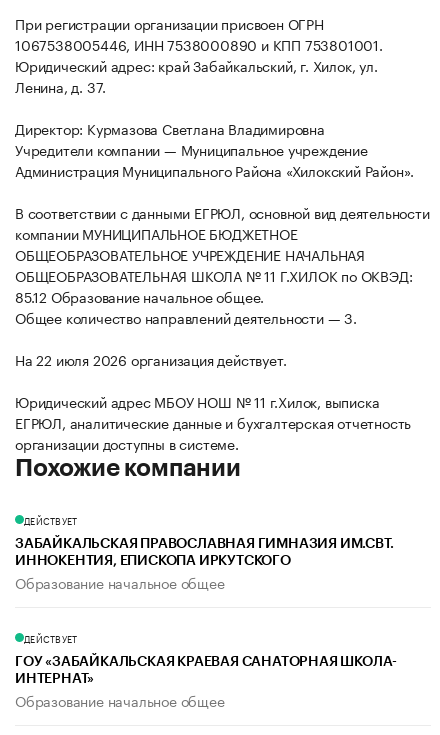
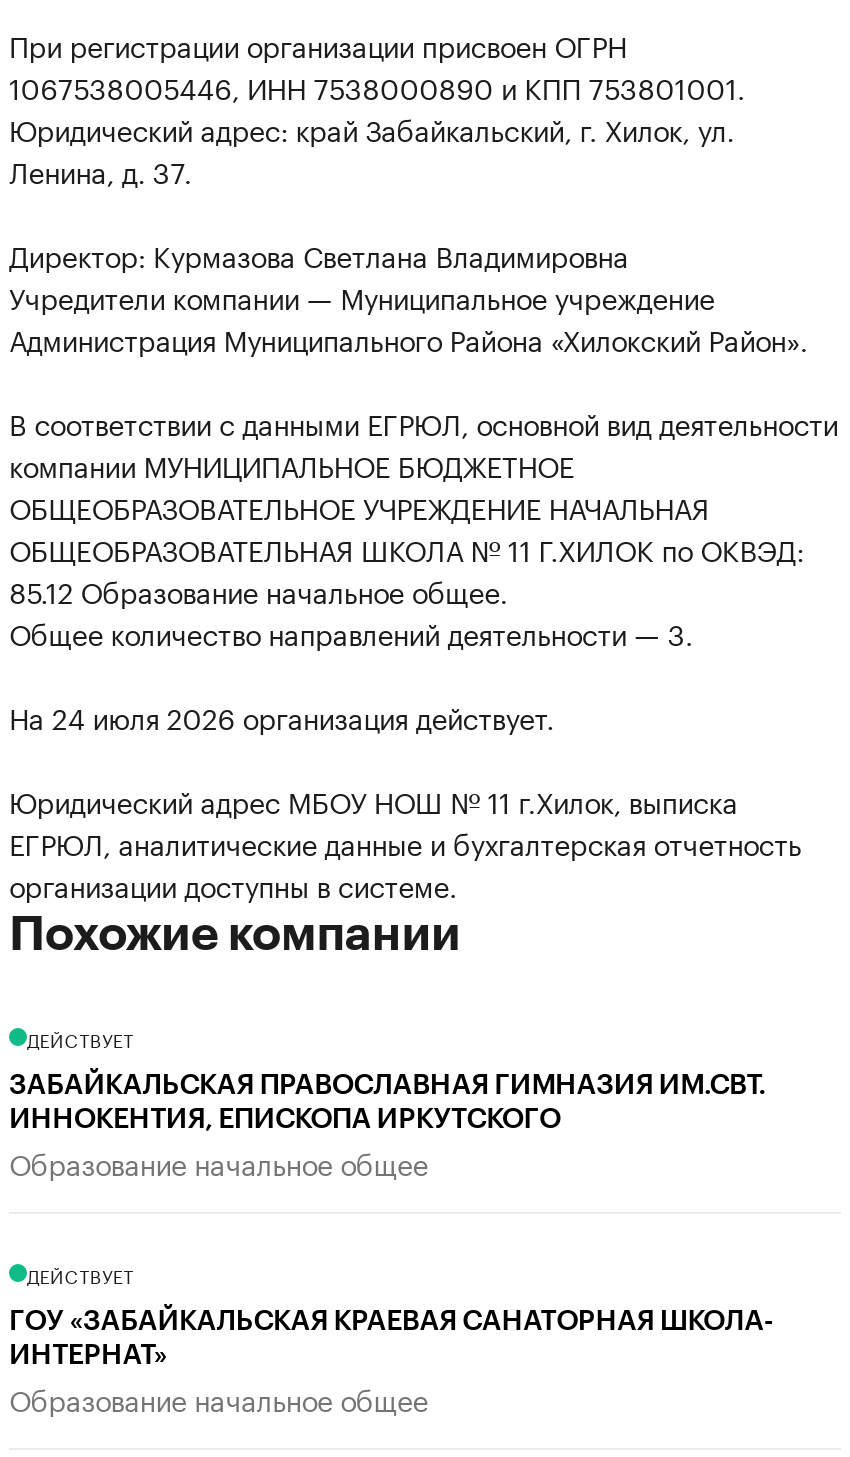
[15,348,286,370] На 22 июля 2026 организация действует. -> [9,695,554,739] На 24 июля 2026 организация действует.

